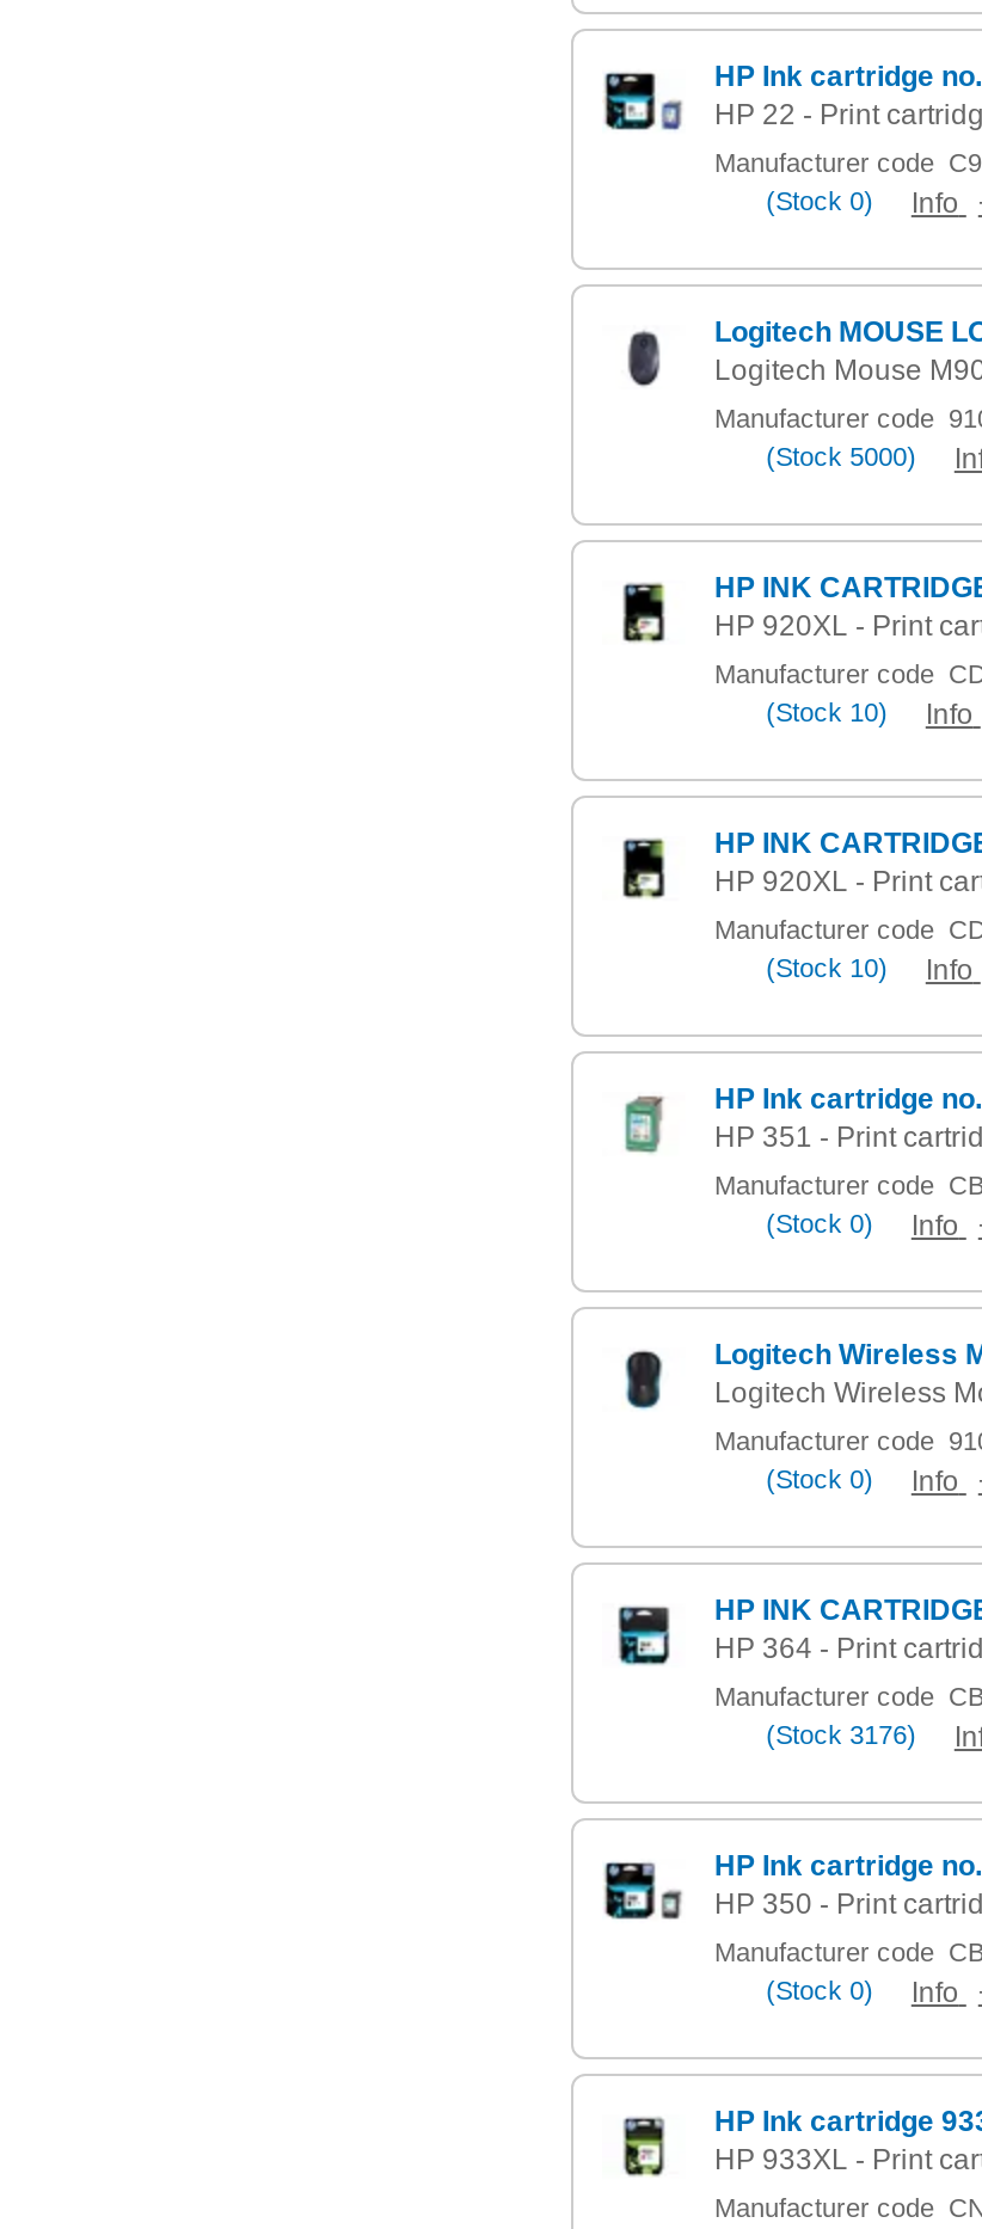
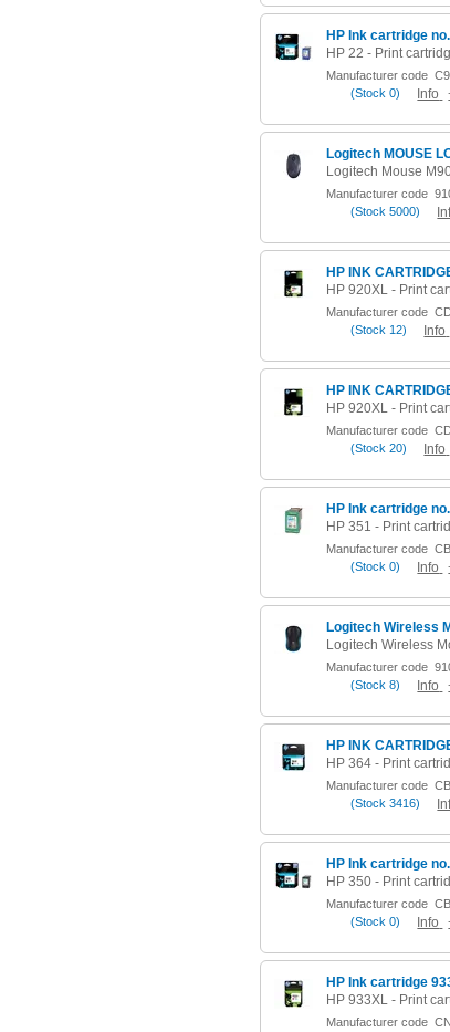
[766,698,973,731] (Stock 10) Info -> [350,323,446,338] (Stock 12) Info
[766,953,973,987] (Stock 10) Info -> [350,441,446,457] (Stock 20) Info
[766,1464,874,1493] (Stock 0) -> [350,678,400,691] (Stock 8)
[766,1720,917,1749] (Stock 3176) -> [350,796,420,810] (Stock 3416)

